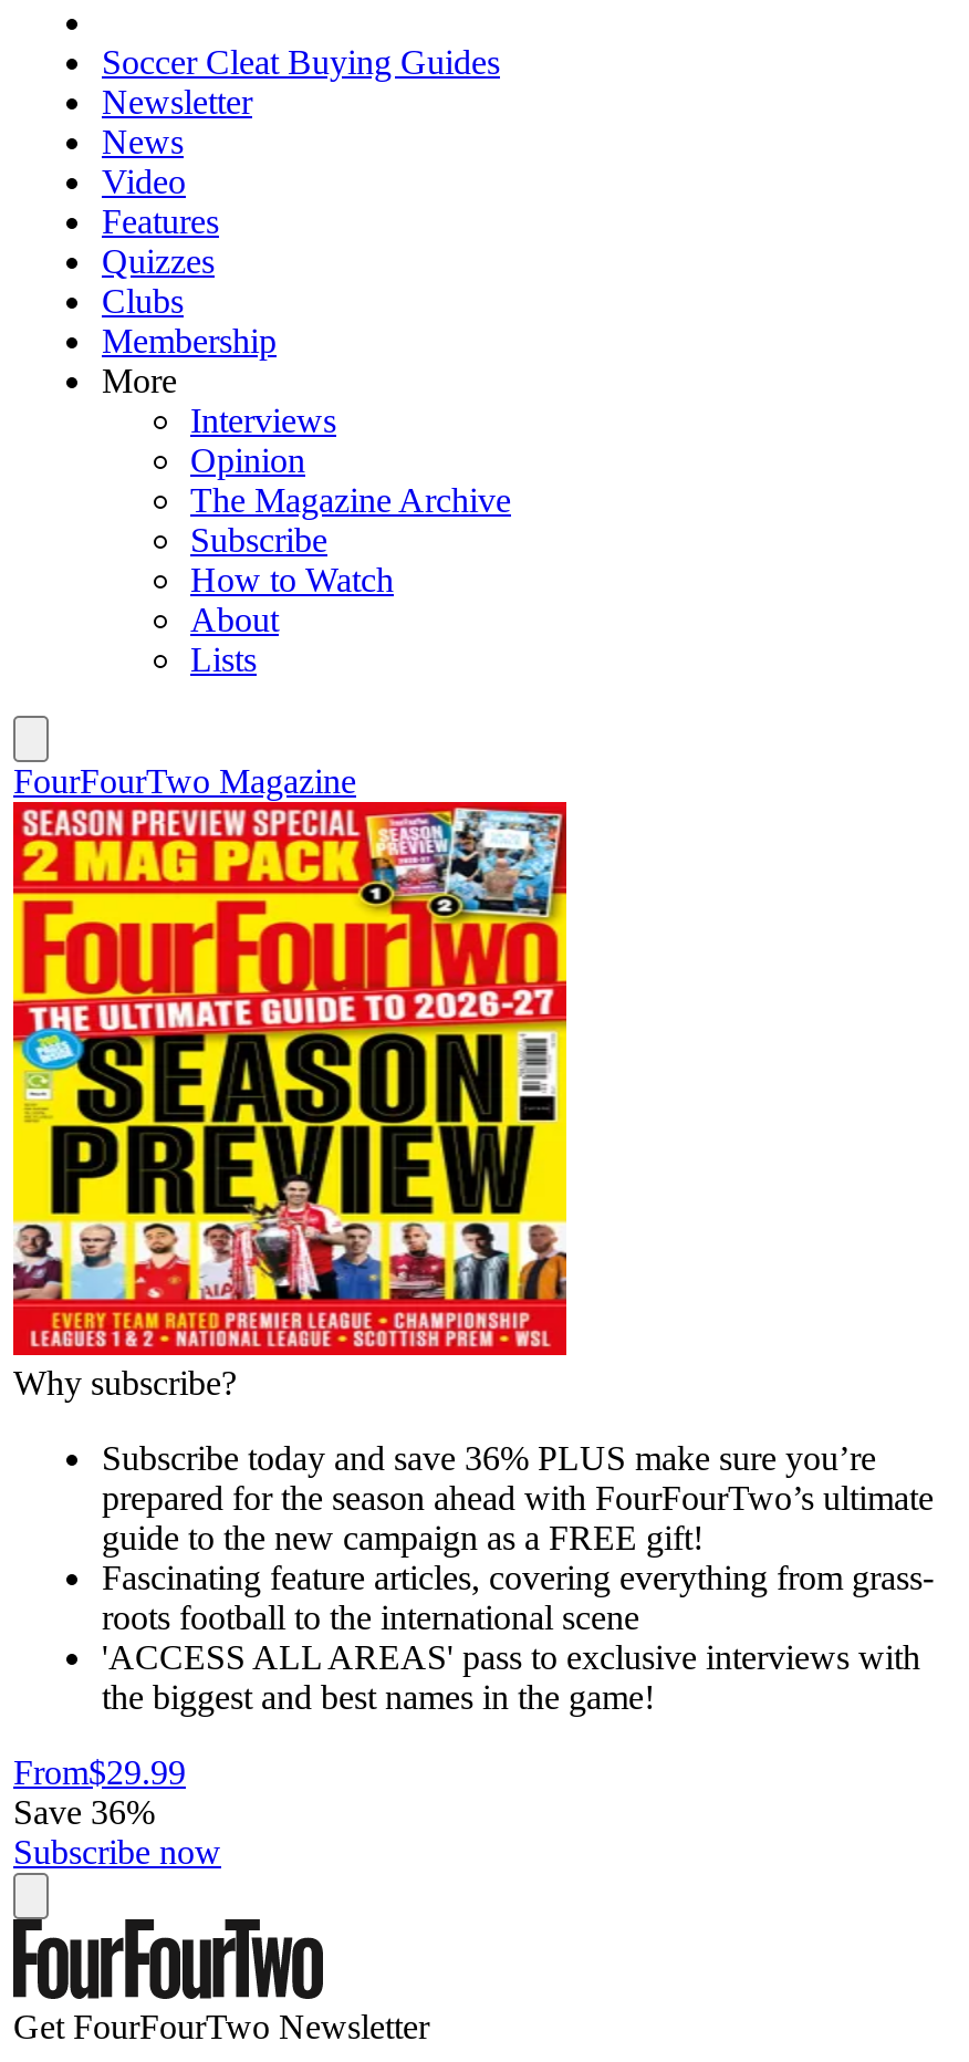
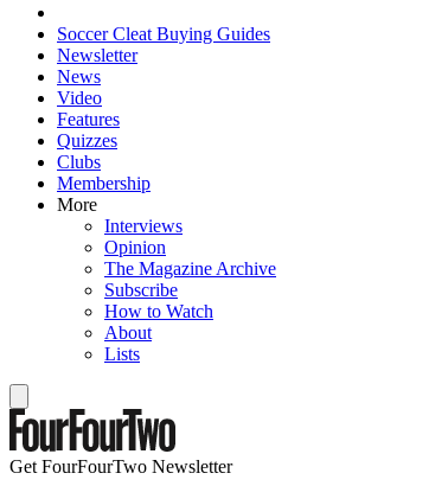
[13,761,356,799] FourFourTwo Magazine -> none
[11,800,934,1870] [image] | Why subscribe? | Subscribe today and save 36% PLUS make sure you’re | prepared for the season ahead with FourFourTwo’s ultimate | guide to the new campaign as a FREE gift! | Fascinating feature articles, covering everything from grass- | roots football to the international scene | 'ACCESS ALL AREAS' pass to exclusive interviews with | the biggest and best names in the game! | From$29.99 | Save 36% | Subscribe now -> none

